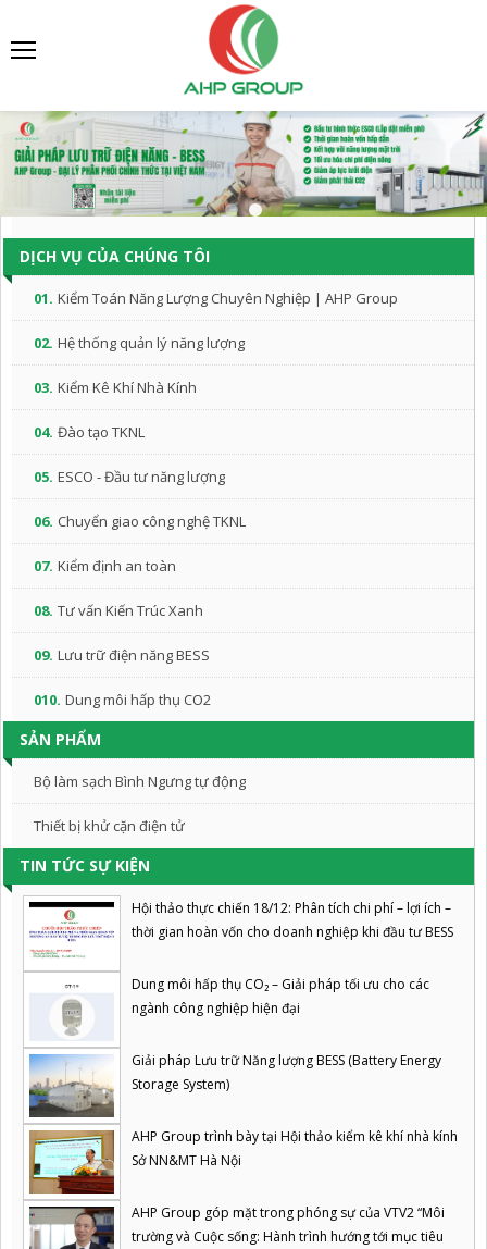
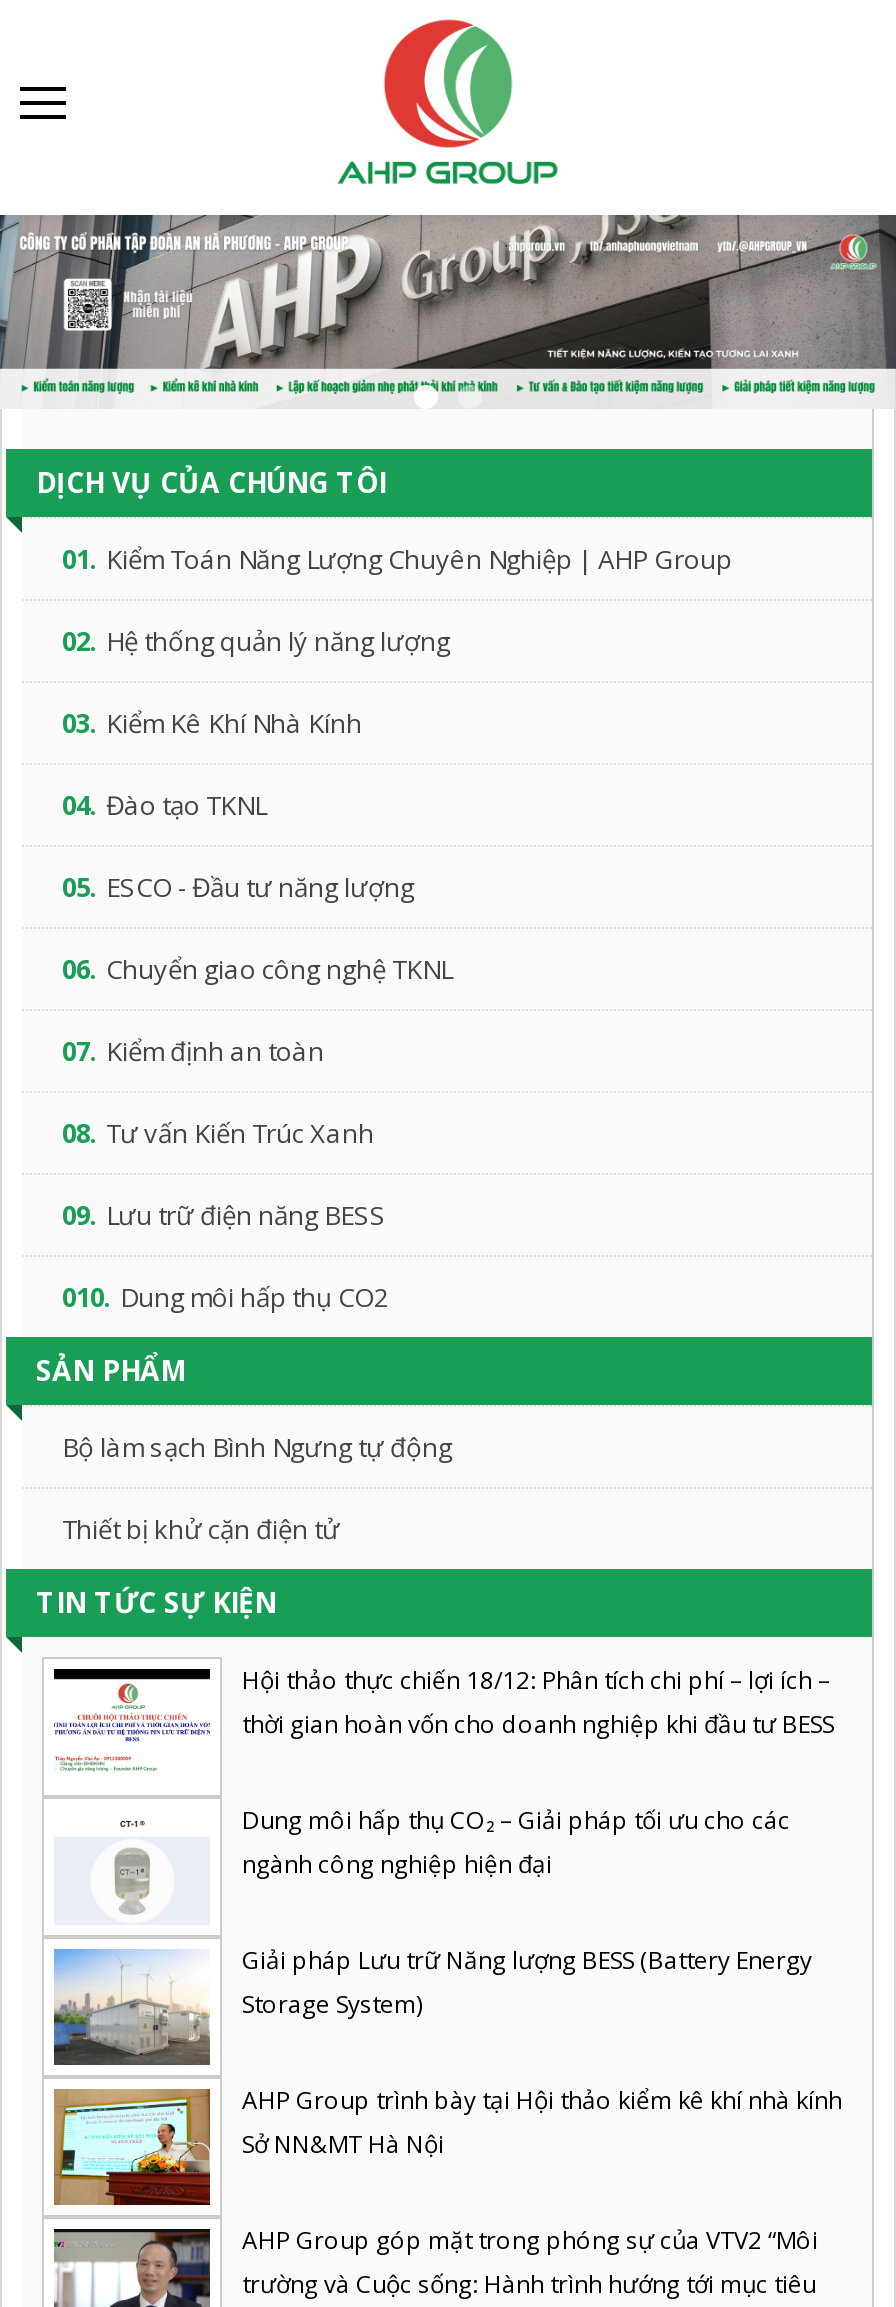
[3,110,484,218] [image] -> [6,213,890,409] [image]

